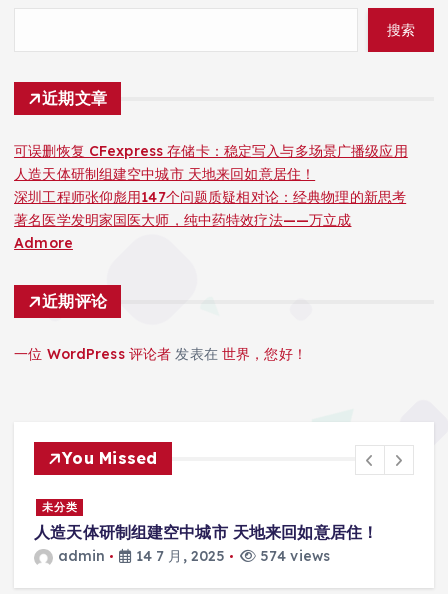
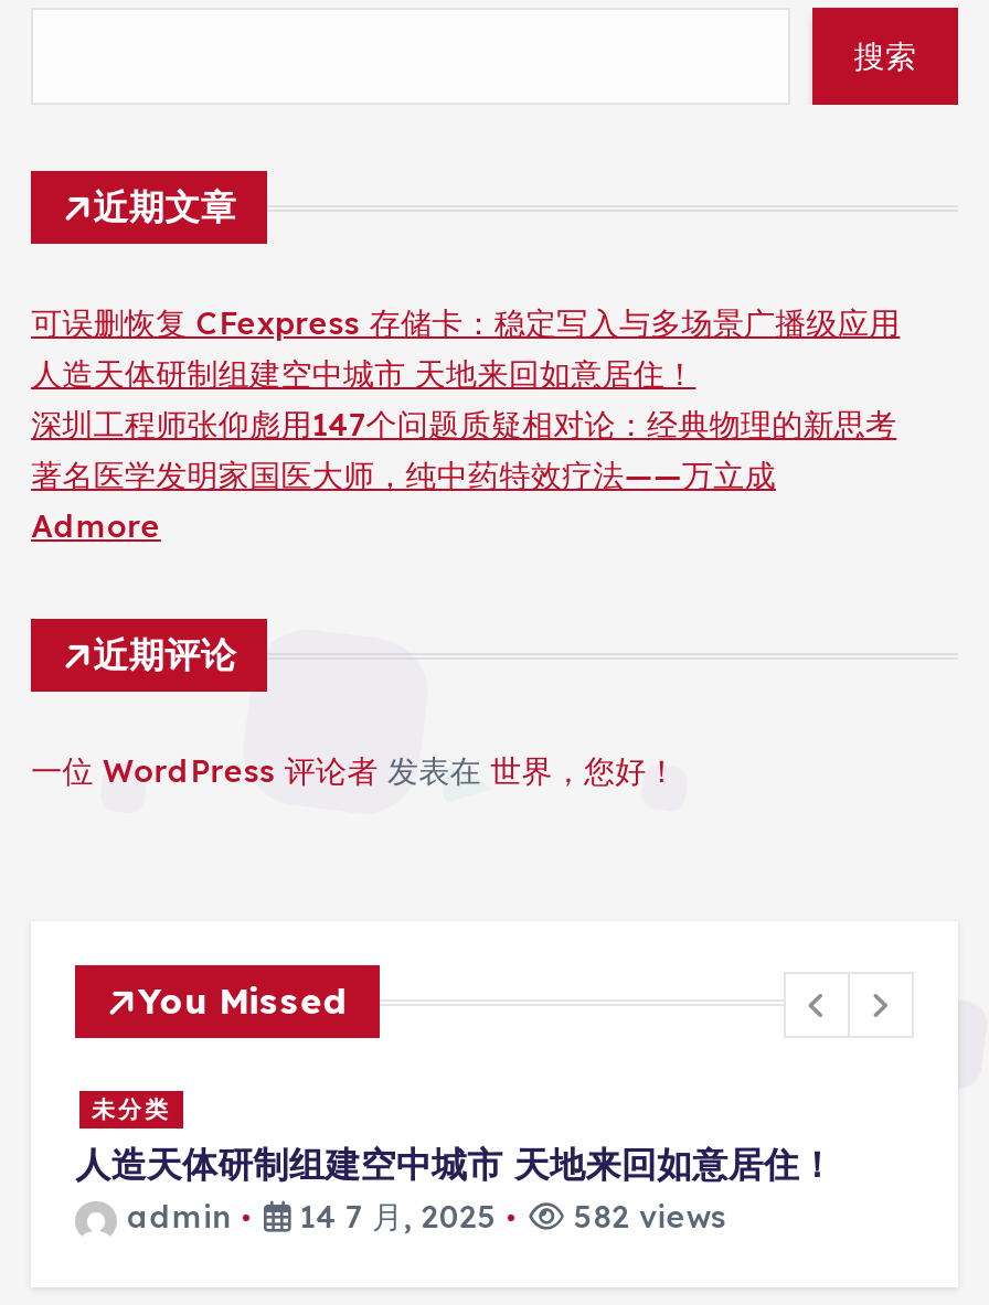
[57,547,330,565] admin 14 7 月, 2025 574 views -> [127,1198,727,1237] admin 14 7 月, 2025 582 views

